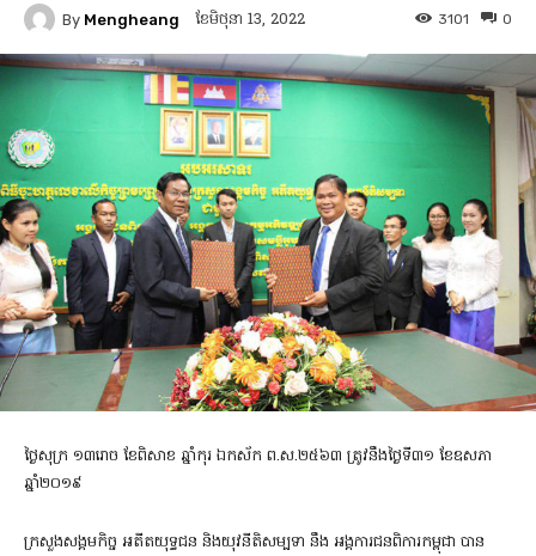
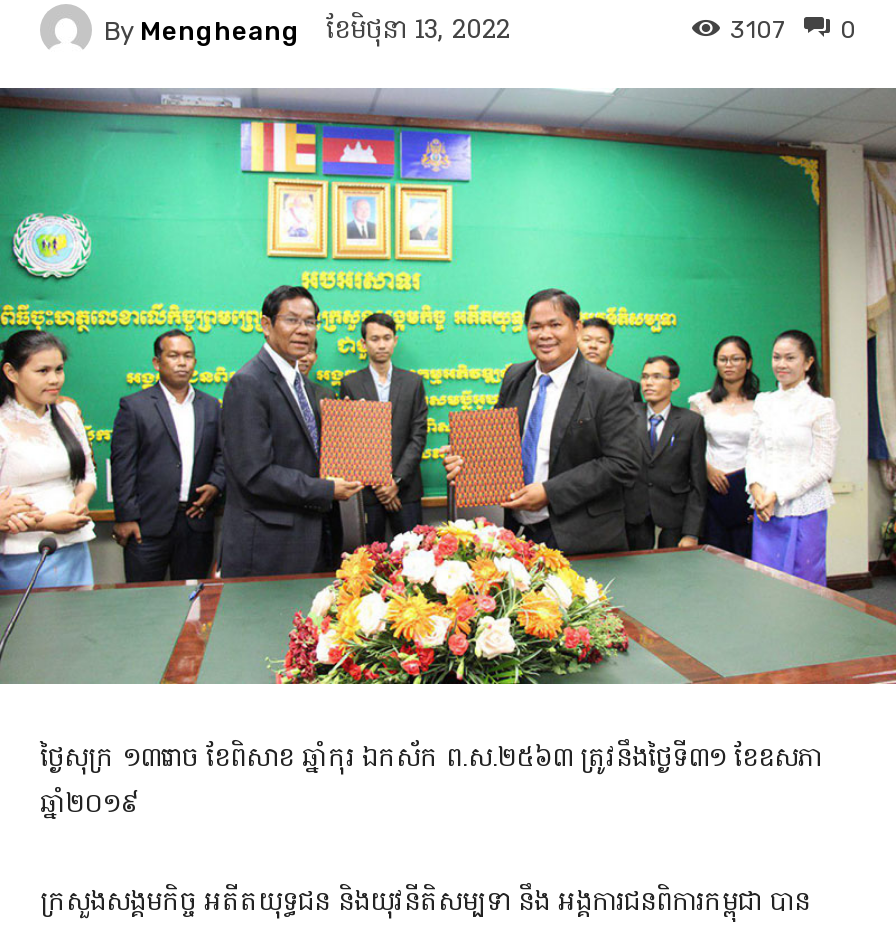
[438,11,469,27] 3101 -> [730,16,784,44] 3107

